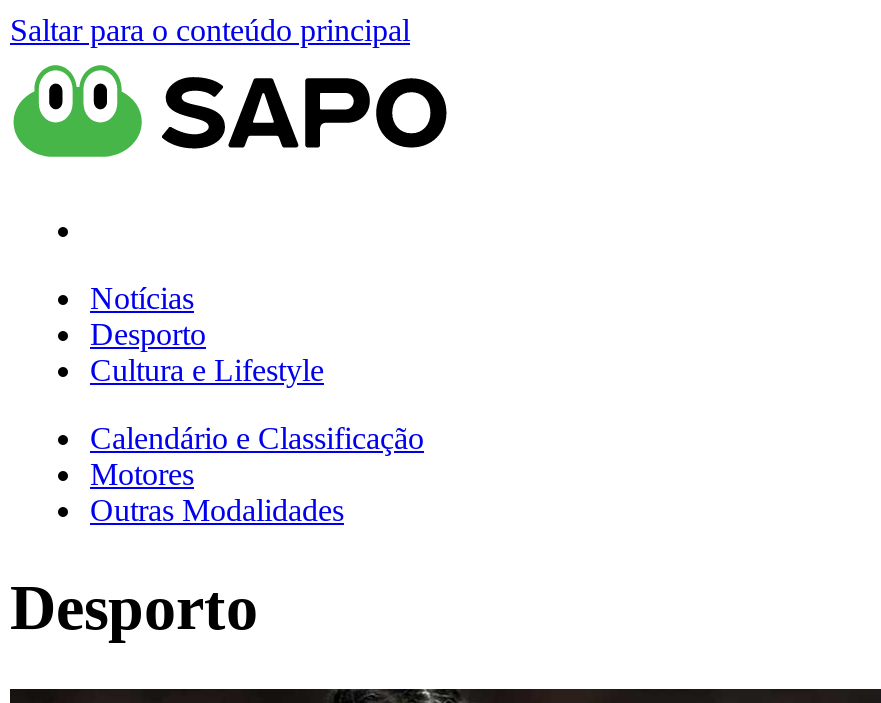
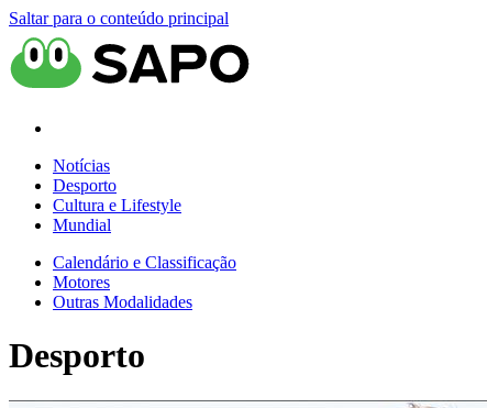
none -> [53,216,111,234] Mundial

